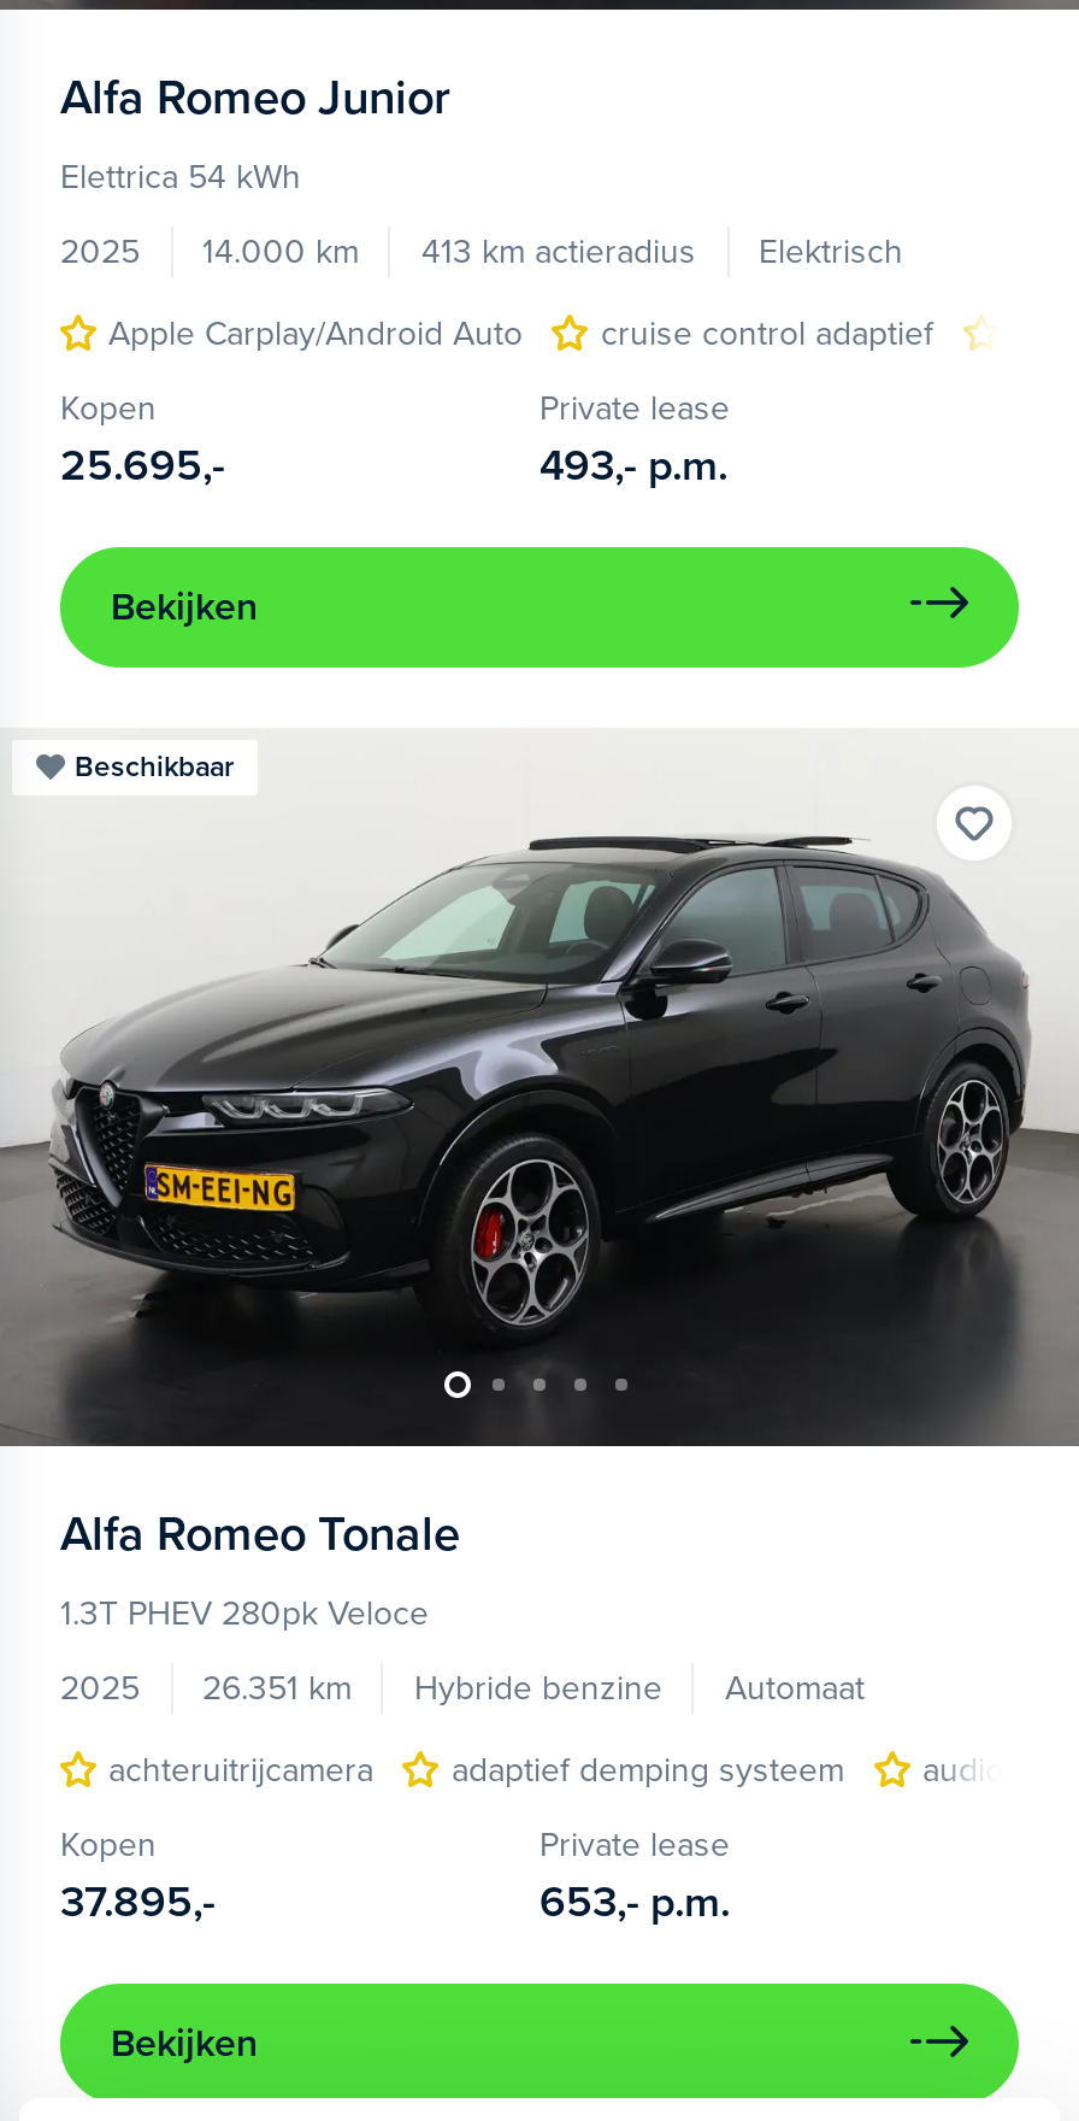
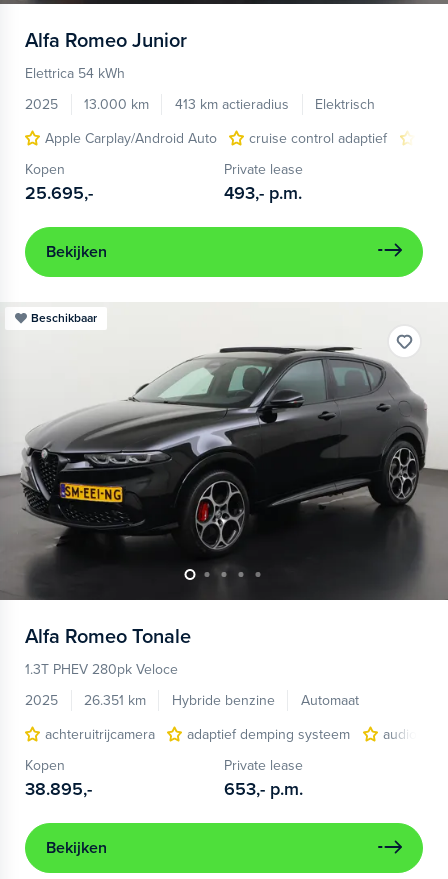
[60,231,903,272] 2025 14.000 km 413 km actieradius Elektrisch -> [25,96,375,113] 2025 13.000 km 413 km actieradius Elektrisch
[60,1874,214,1927] 37.895,- -> [25,778,92,800] 38.895,-

